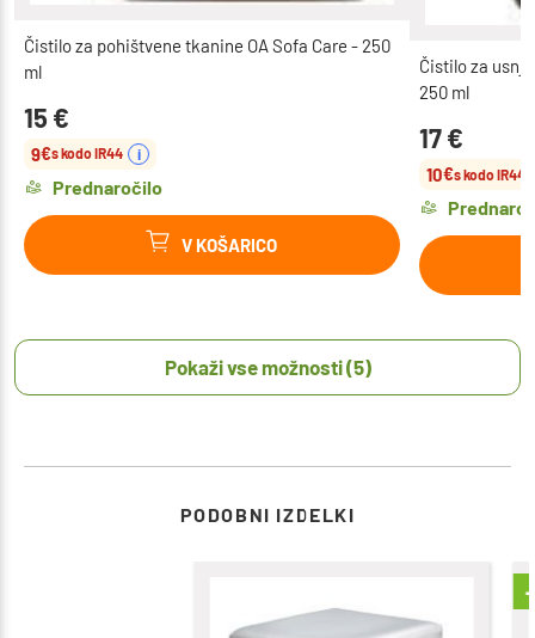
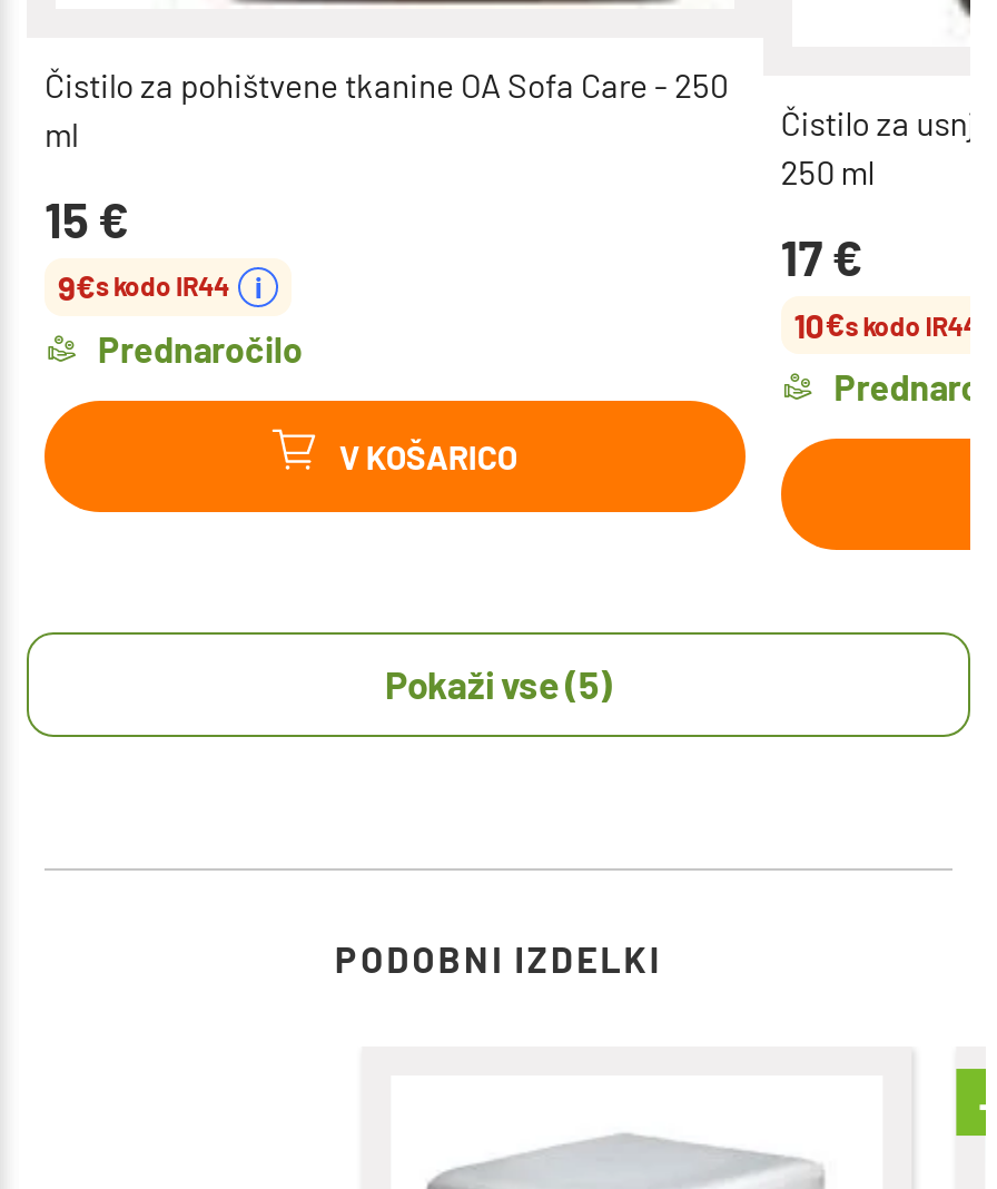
[164,355,371,379] Pokaži vse možnosti (5) -> [385,661,612,706] Pokaži vse (5)

